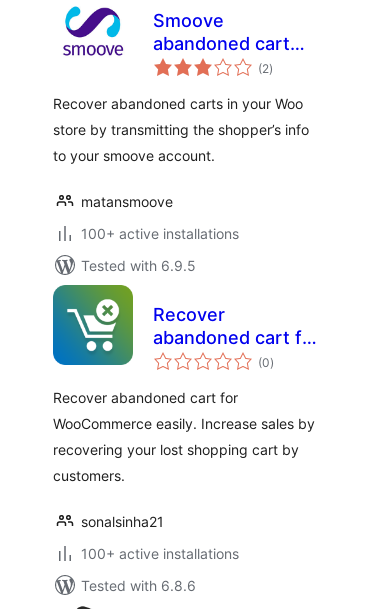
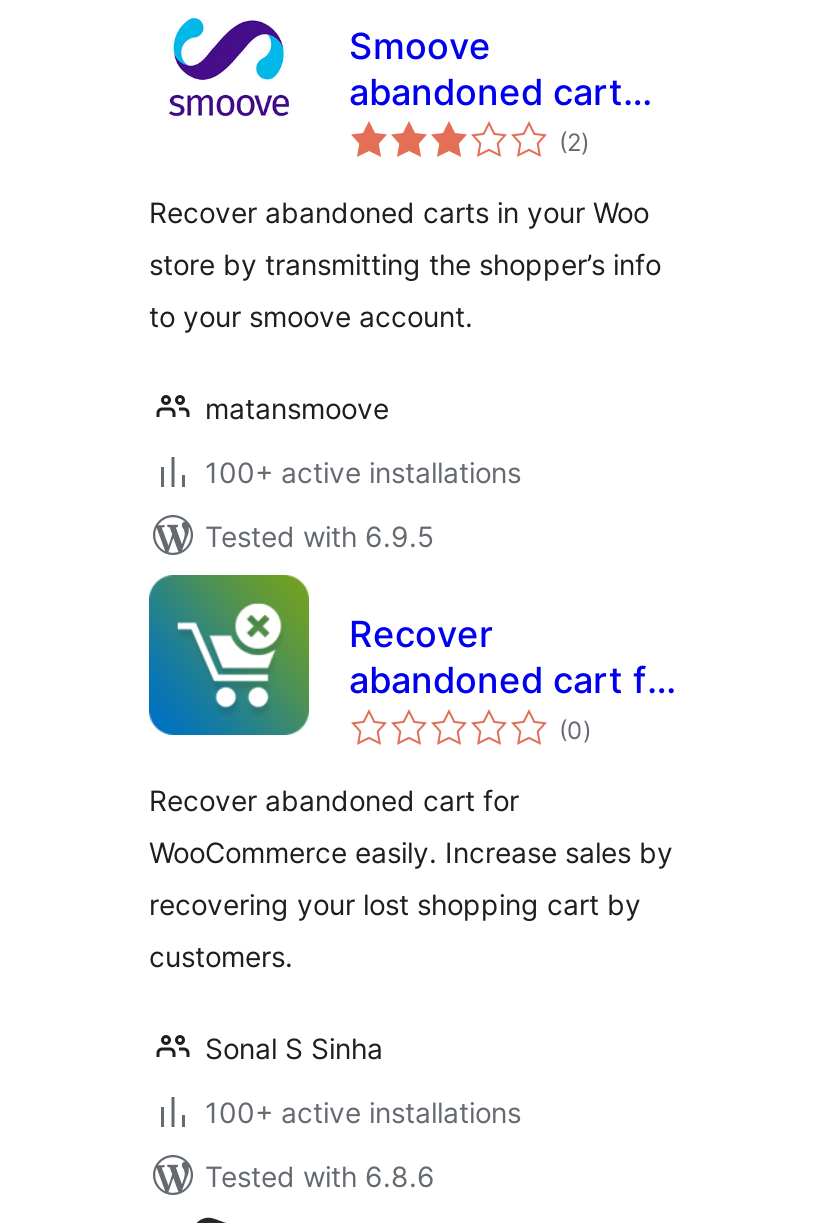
[81,513,164,530] sonalsinha21 -> [205,1031,383,1065] Sonal S Sinha

